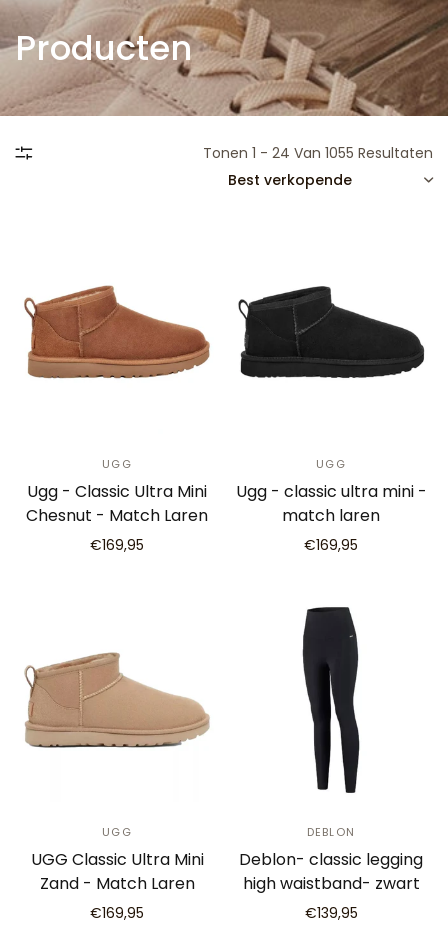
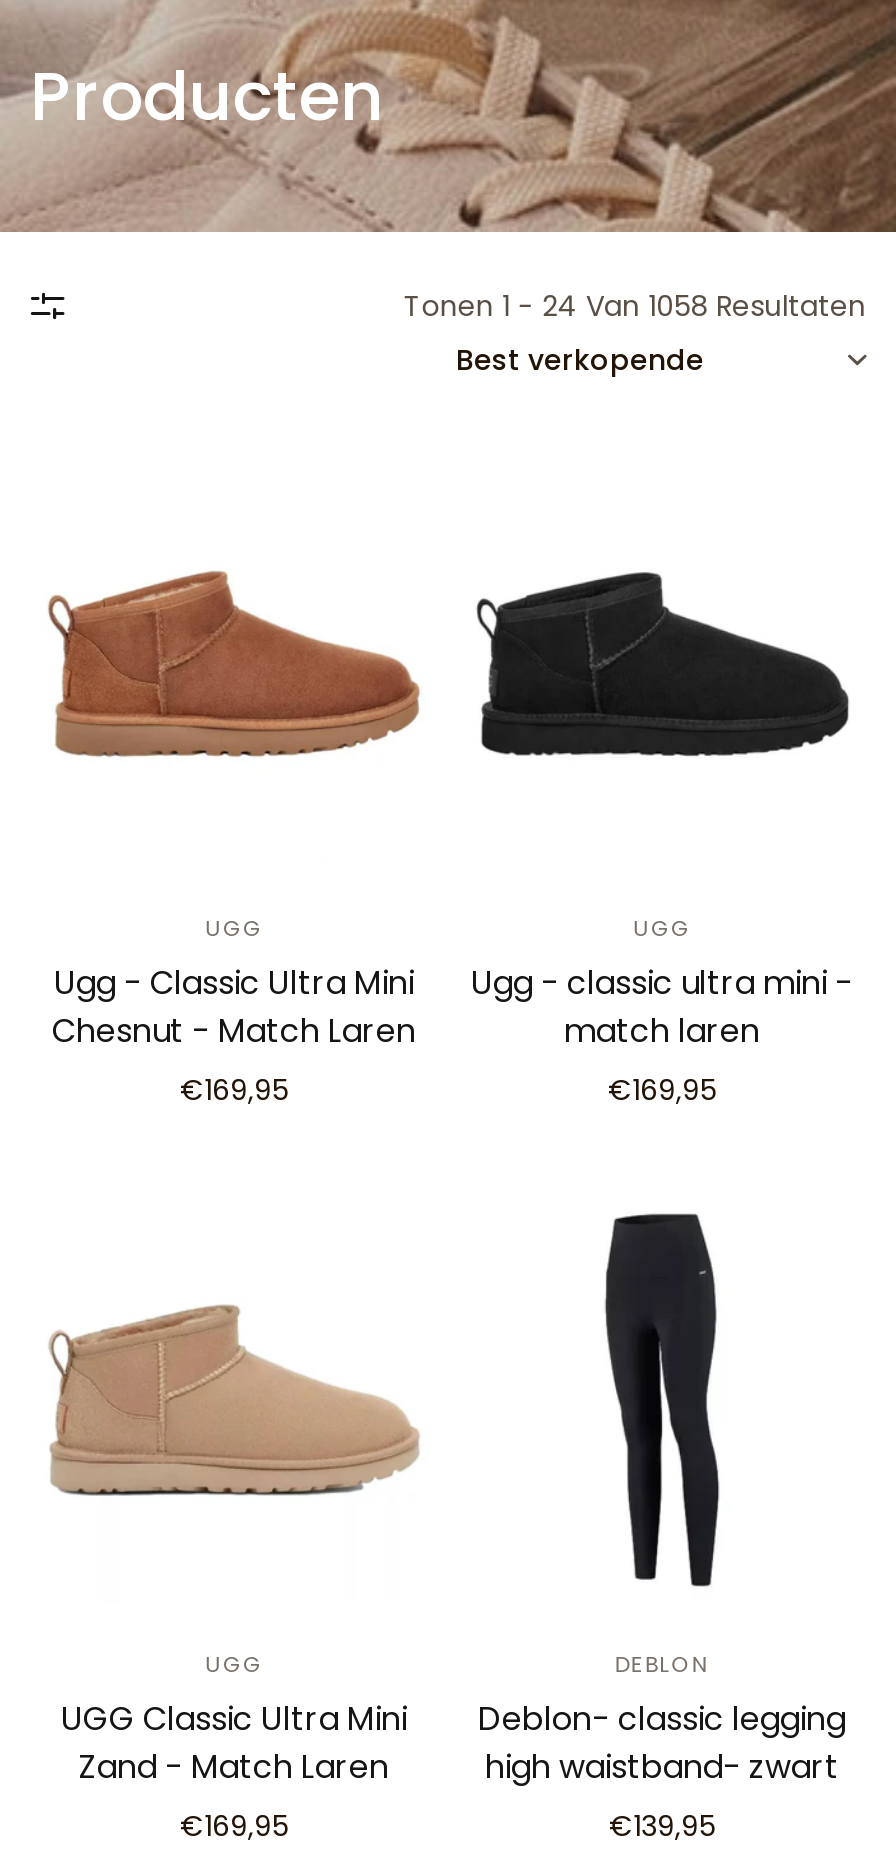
[203,143,433,163] Tonen 1 - 24 Van 1055 Resultaten -> [404,286,866,326] Tonen 1 - 24 Van 1058 Resultaten

